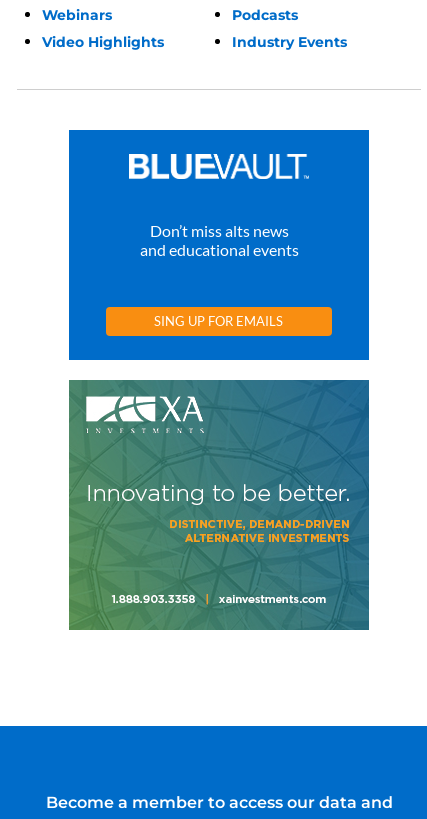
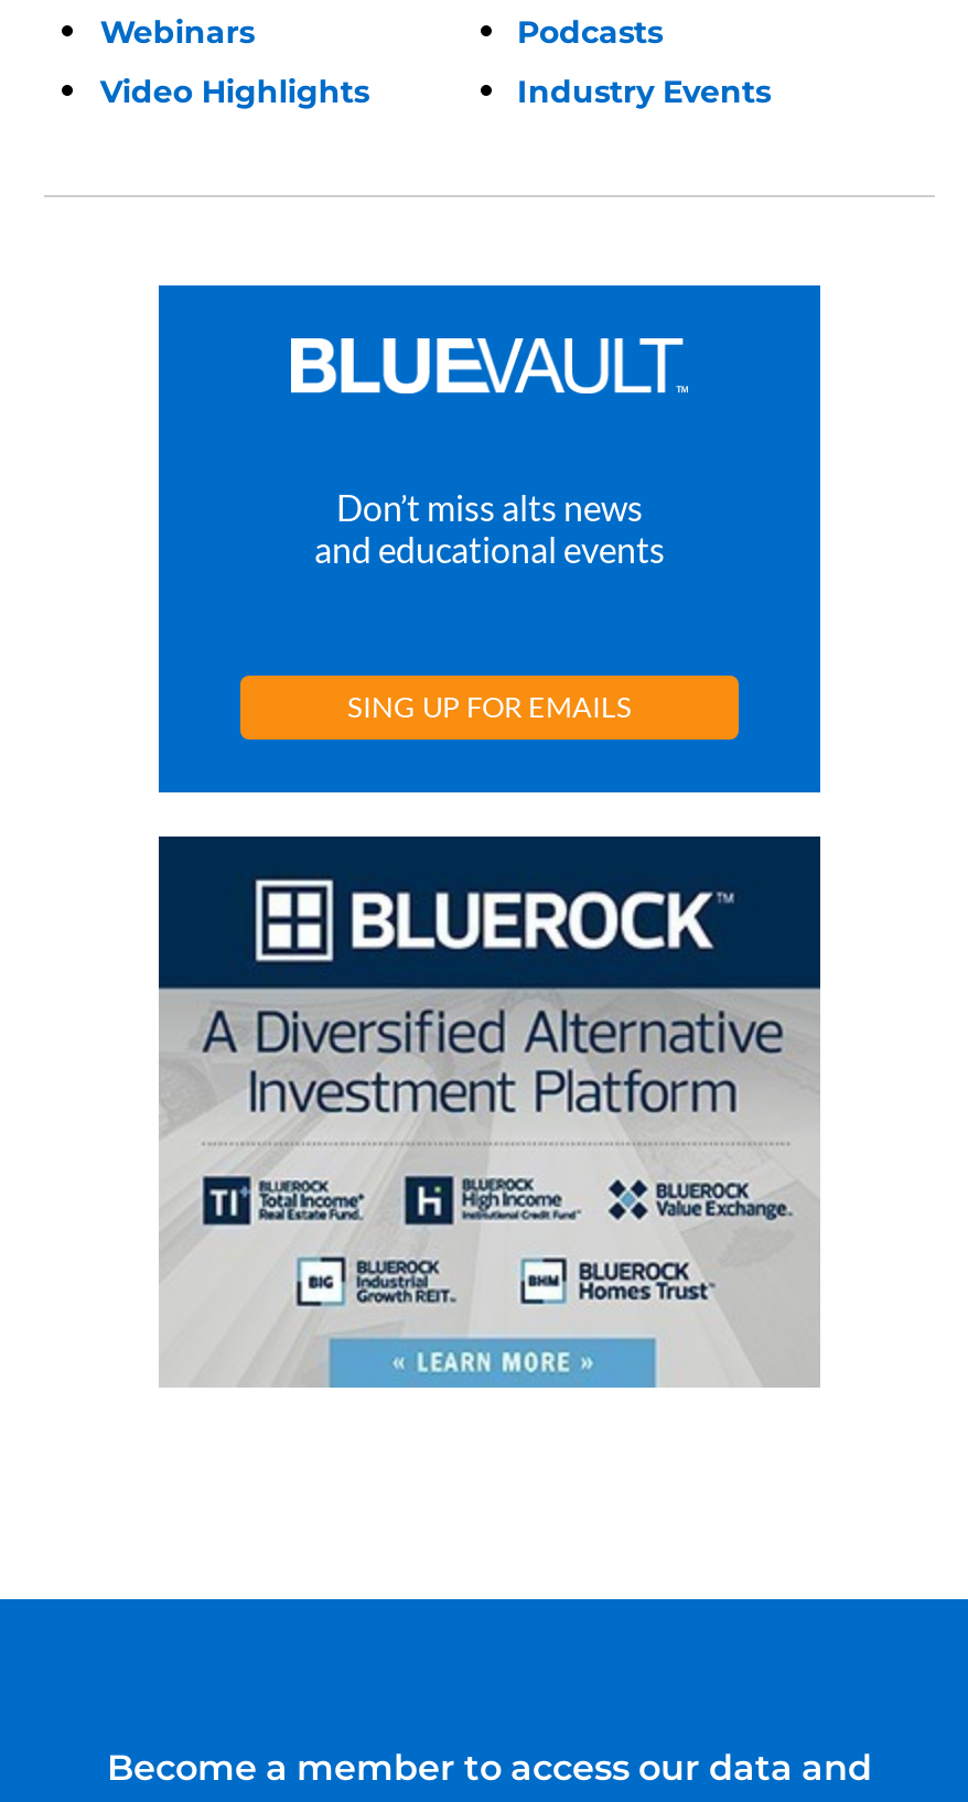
[69,380,370,631] [image] -> [159,837,820,1390] [image]

